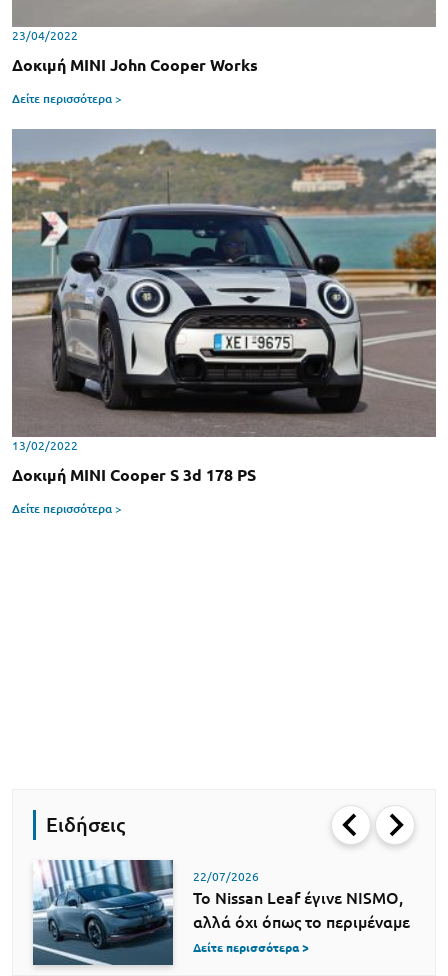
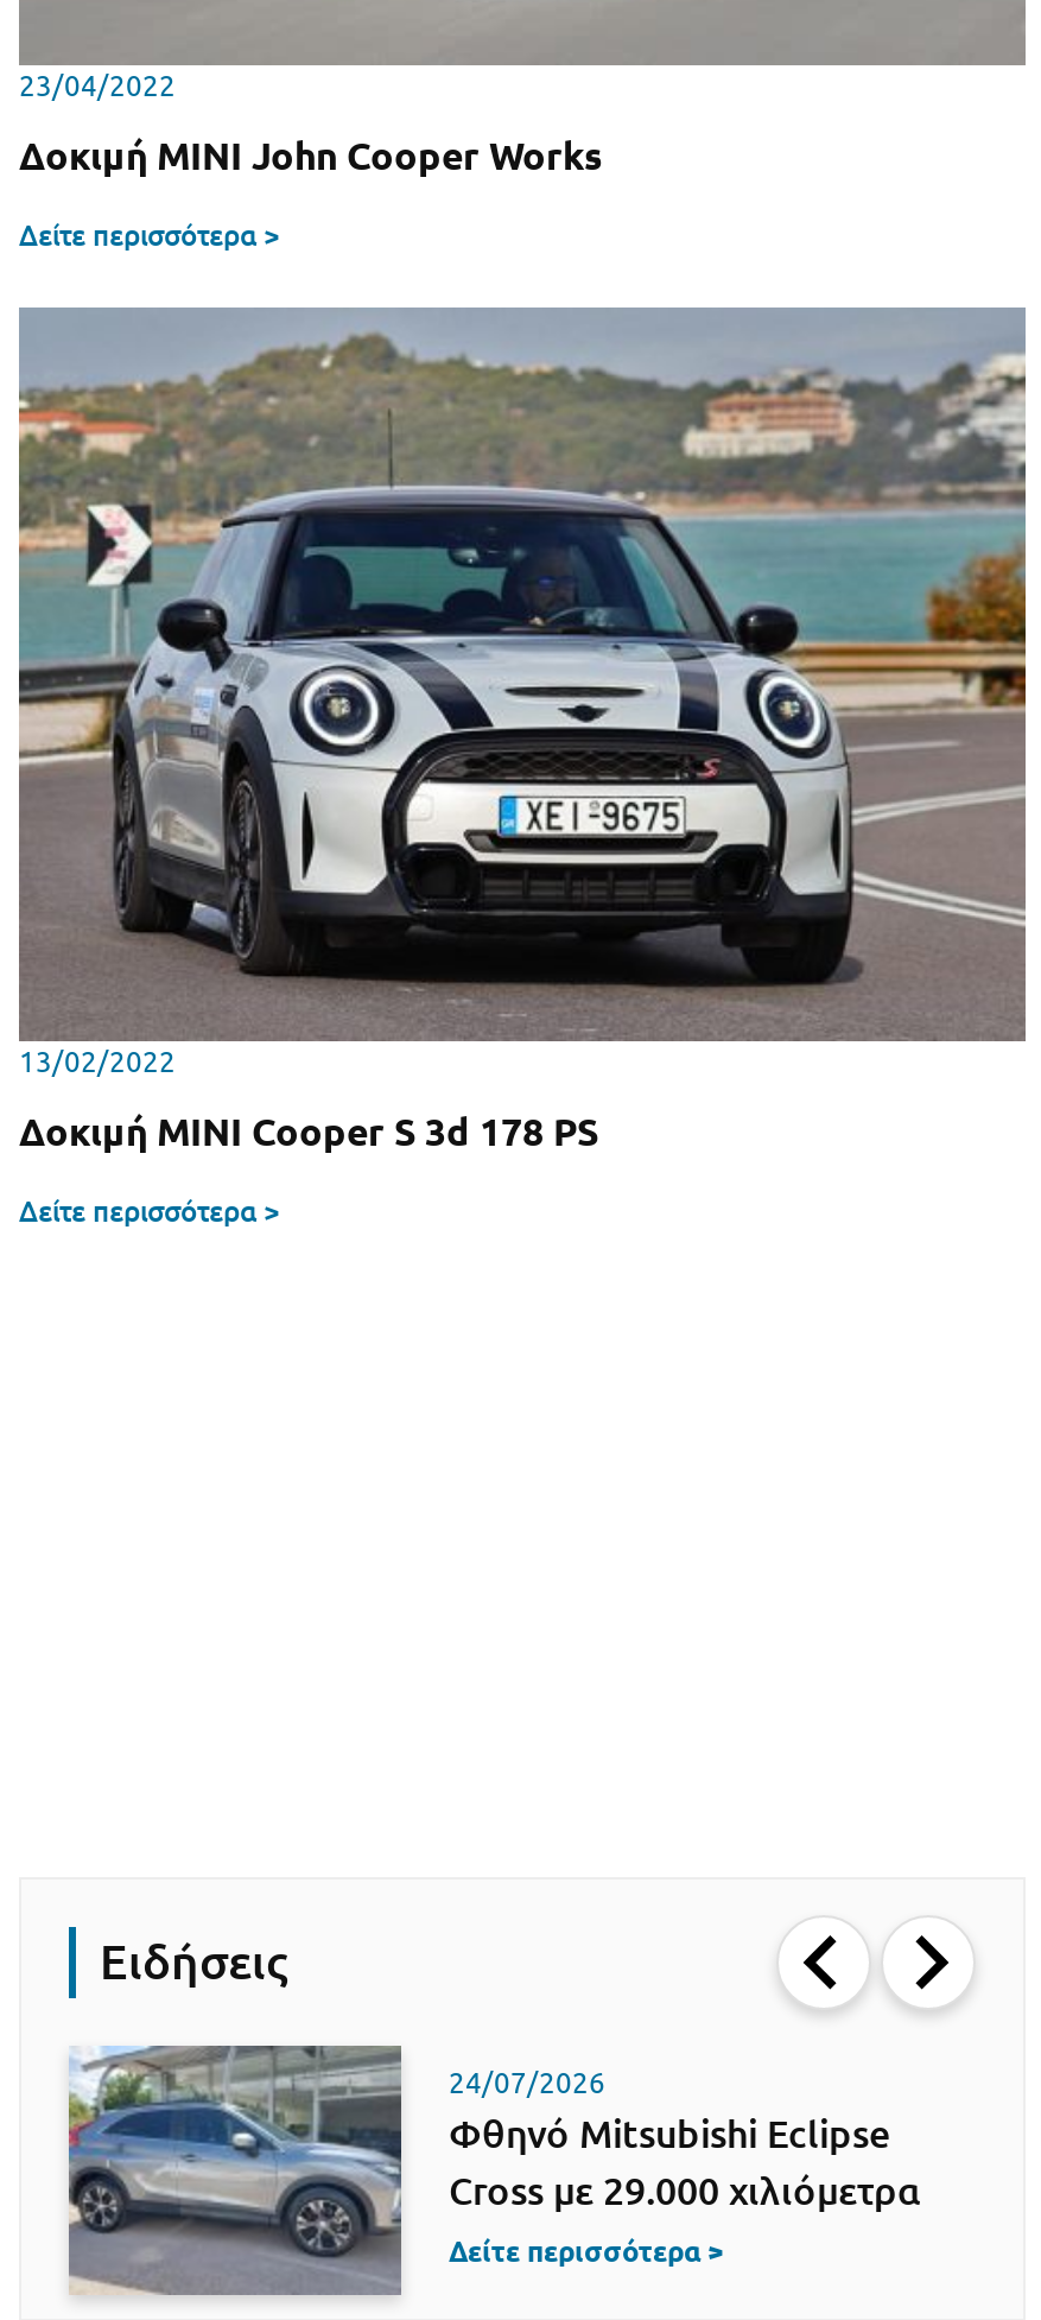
[32,860,410,966] [image] | 22/07/2026 | Το Nissan Leaf έγινε NISMO, | αλλά όχι όπως το περιμέναμε -> [66,2045,921,2296] [image] | 24/07/2026 | Φθηνό Mitsubishi Eclipse | Cross με 29.000 χιλιόμετρα

